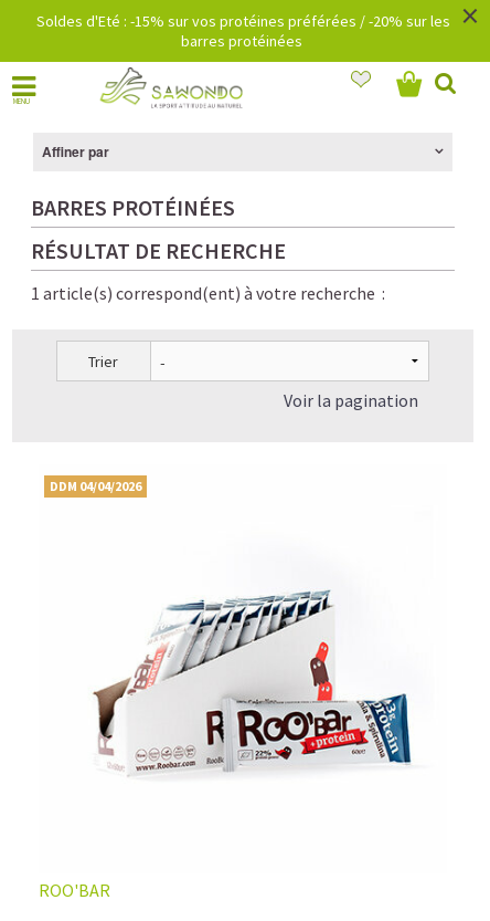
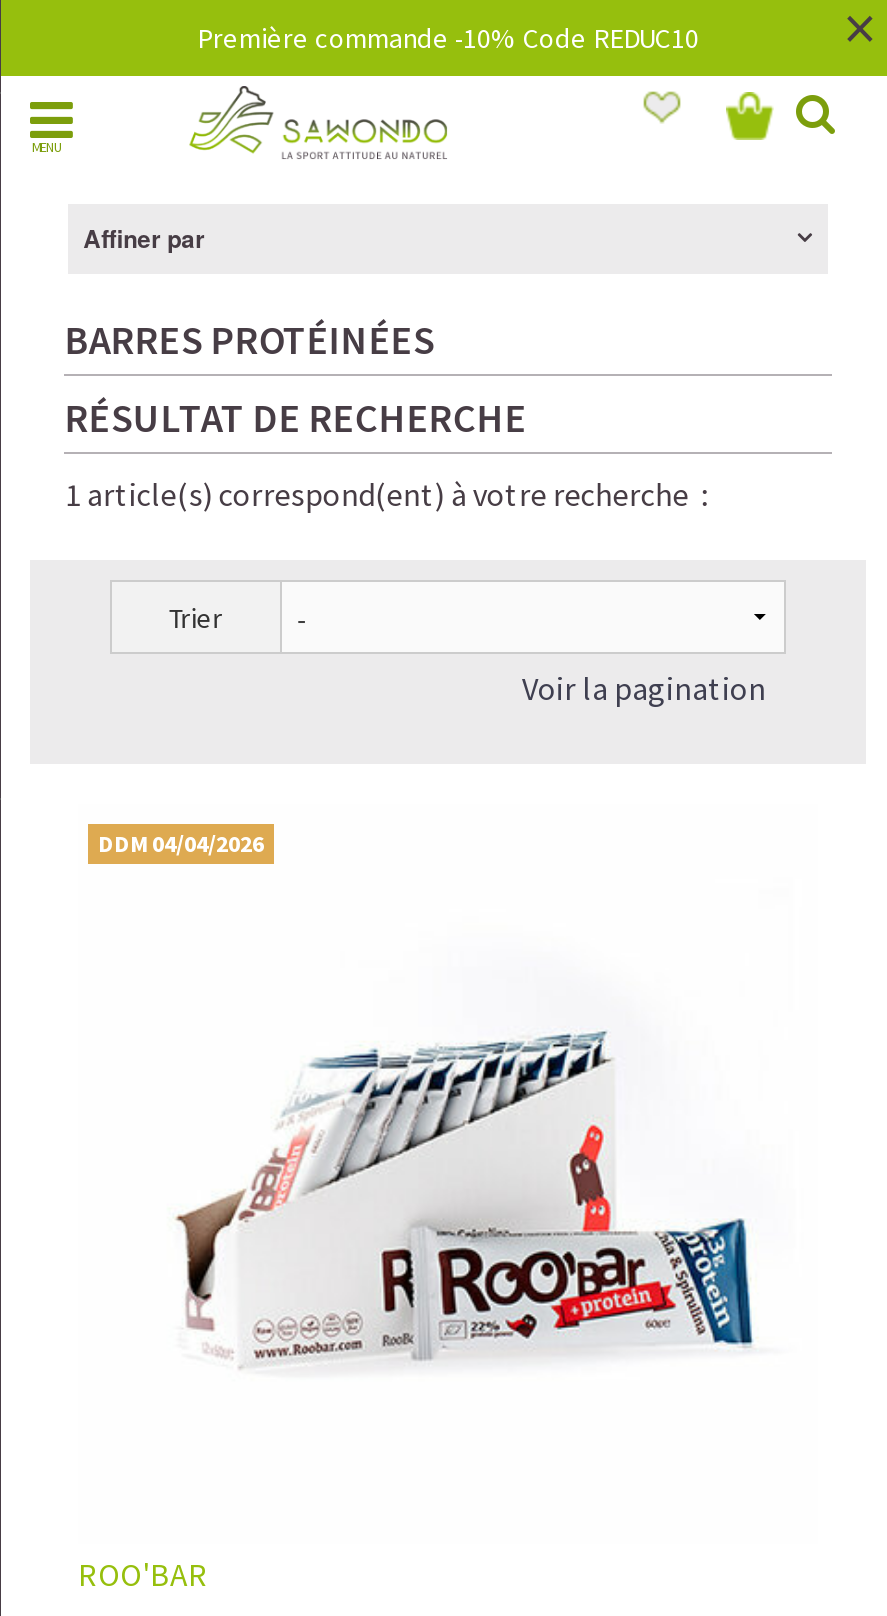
[36,11,450,51] Soldes d'Eté : -15% sur vos protéines préférées / -20% sur les | barres protéinées -> [197,20,699,56] Première commande -10% Code REDUC10

